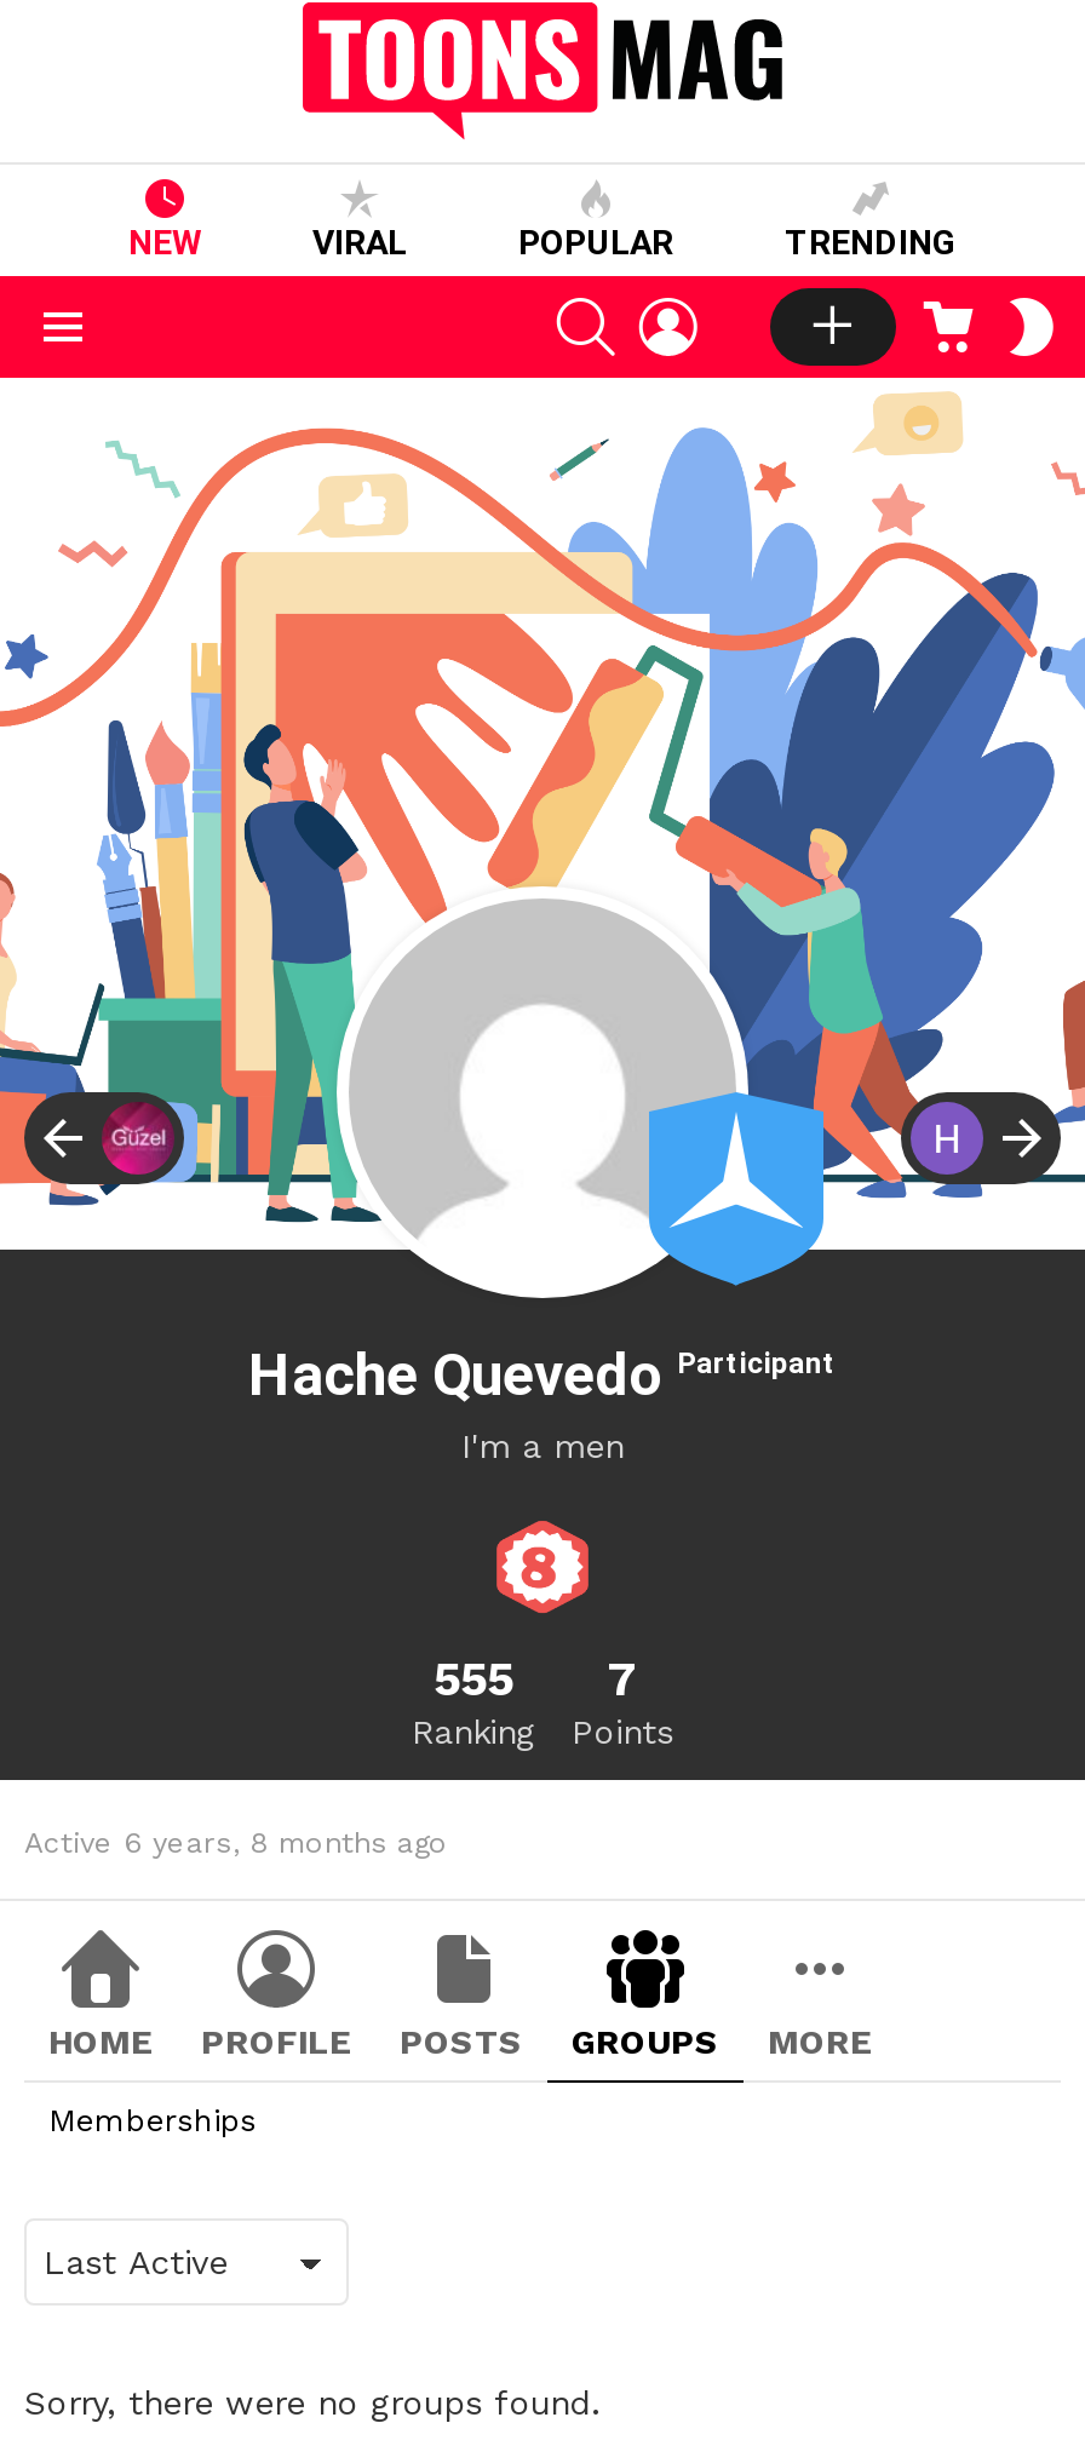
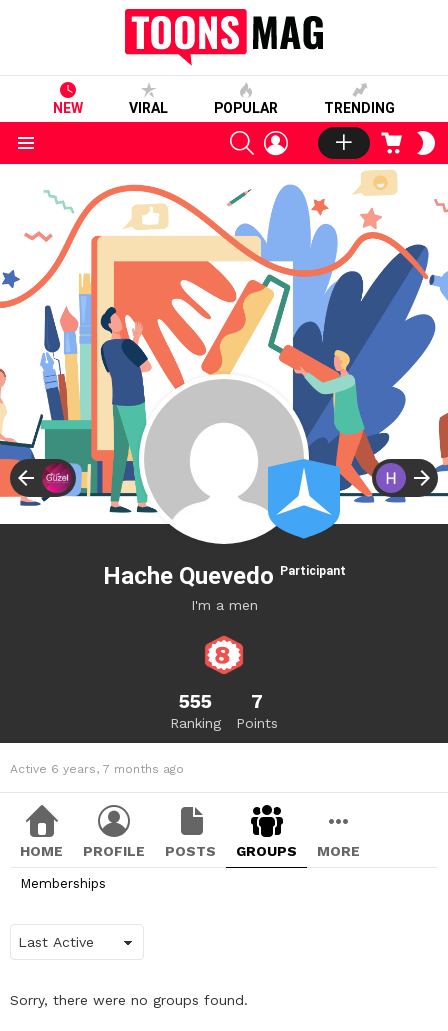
[24,1827,448,1861] Active 6 years, 8 months ago -> [10,762,184,776] Active 6 years, 7 months ago

